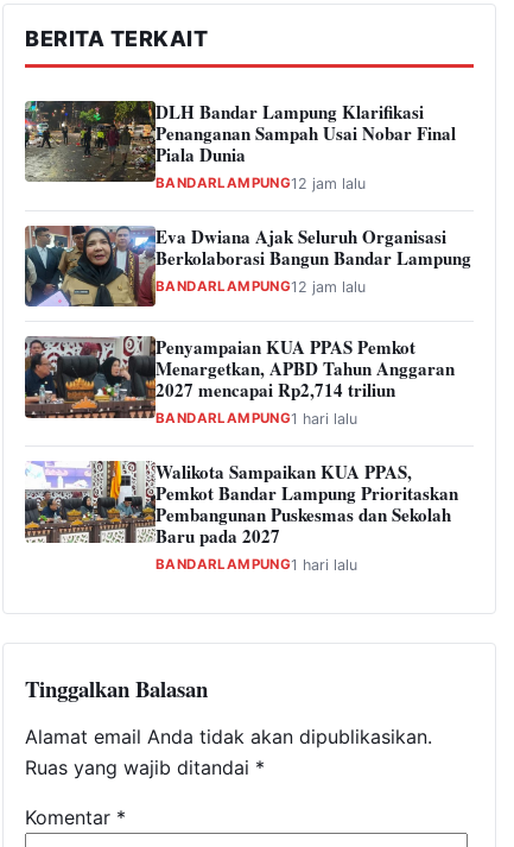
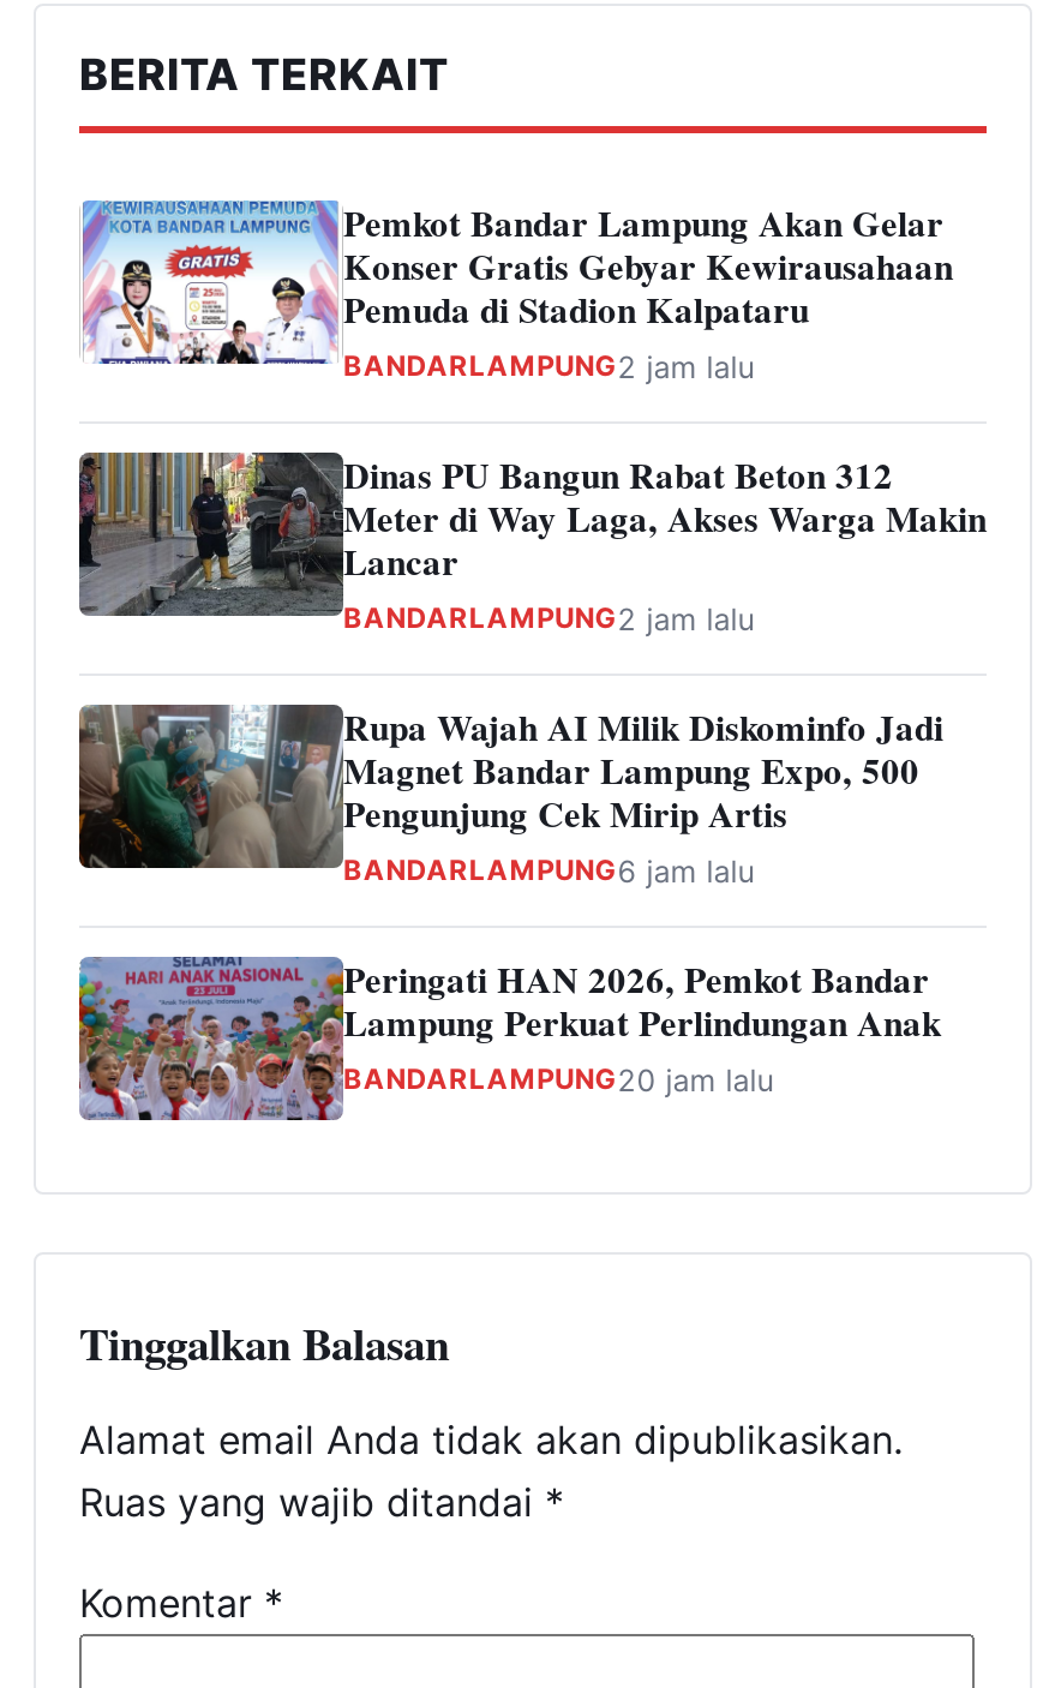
[24,98,456,192] [image] | DLH Bandar Lampung Klarifikasi | Penanganan Sampah Usai Nobar Final | Piala Dunia | BANDARLAMPUNG12 jam lalu -> [79,194,953,384] [image] | Pemkot Bandar Lampung Akan Gelar | Konser Gratis Gebyar Kewirausahaan | Pemuda di Stadion Kalpataru | BANDARLAMPUNG2 jam lalu
[24,223,471,308] [image] | Eva Dwiana Ajak Seluruh Organisasi | Berkolaborasi Bangun Bandar Lampung | BANDARLAMPUNG12 jam lalu -> [79,447,987,636] [image] | Dinas PU Bangun Rabat Beton 312 | Meter di Way Laga, Akses Warga Makin | Lancar | BANDARLAMPUNG2 jam lalu
[24,334,455,431] [image] | Penyampaian KUA PPAS Pemkot | Menargetkan, APBD Tahun Anggaran | 2027 mencapai Rp2,714 triliun | BANDARLAMPUNG1 hari lalu -> [77,676,943,888] [image] | Rupa Wajah AI Milik Diskominfo Jadi | Magnet Bandar Lampung Expo, 500 | Pengunjung Cek Mirip Artis | BANDARLAMPUNG6 jam lalu
[24,459,458,574] [image] | Walikota Sampaikan KUA PPAS, | Pemkot Bandar Lampung Prioritaskan | Pembangunan Puskesmas dan Sekolah | Baru pada 2027 | BANDARLAMPUNG1 hari lalu -> [77,928,941,1123] [image] | Peringati HAN 2026, Pemkot Bandar | Lampung Perkuat Perlindungan Anak | BANDARLAMPUNG20 jam lalu

